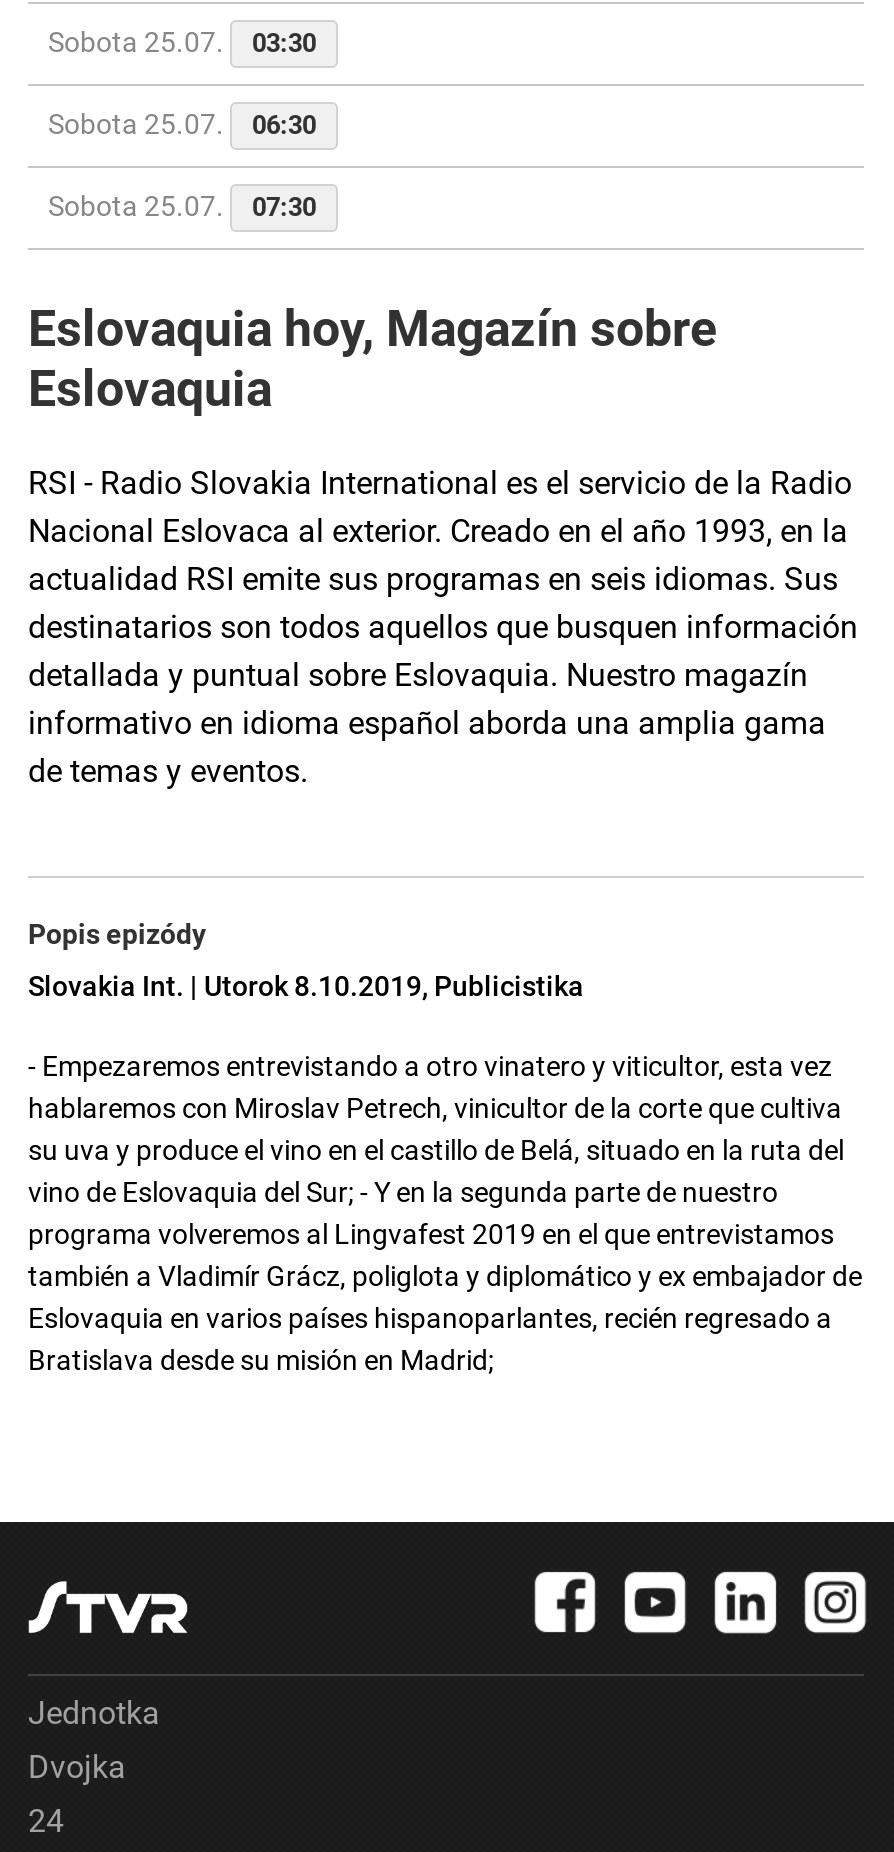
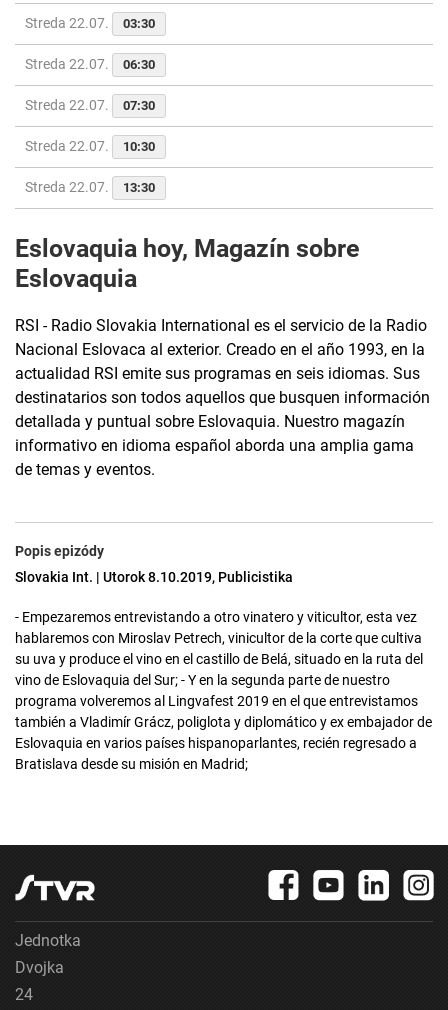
[48,27,316,59] Sobota 25.07. 03:30 -> [25,15,155,31] Streda 22.07. 03:30
[48,109,316,141] Sobota 25.07. 06:30 -> [25,56,155,72] Streda 22.07. 06:30
[48,191,316,223] Sobota 25.07. 07:30 -> [25,97,155,113] Streda 22.07. 07:30
none -> [25,138,155,195] Streda 22.07. | 10:30 | Streda 22.07. | 13:30

